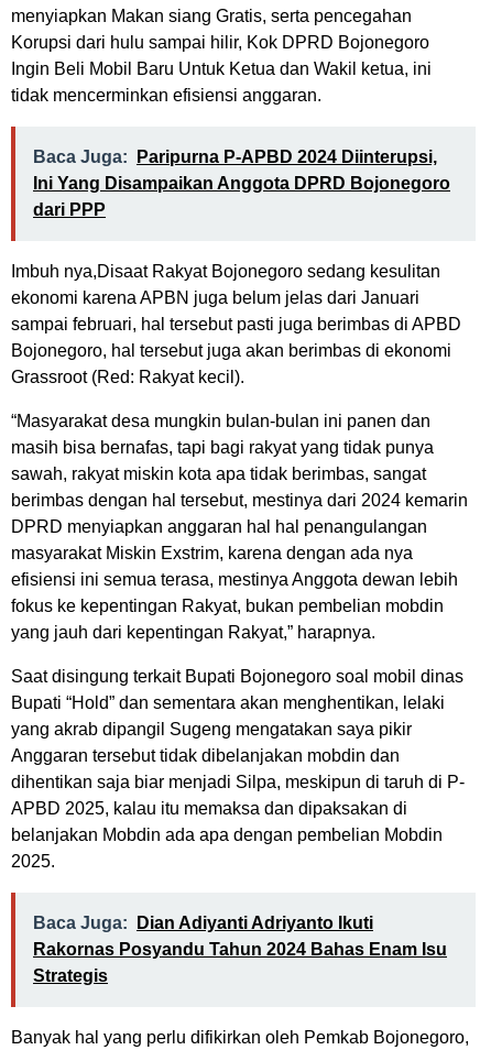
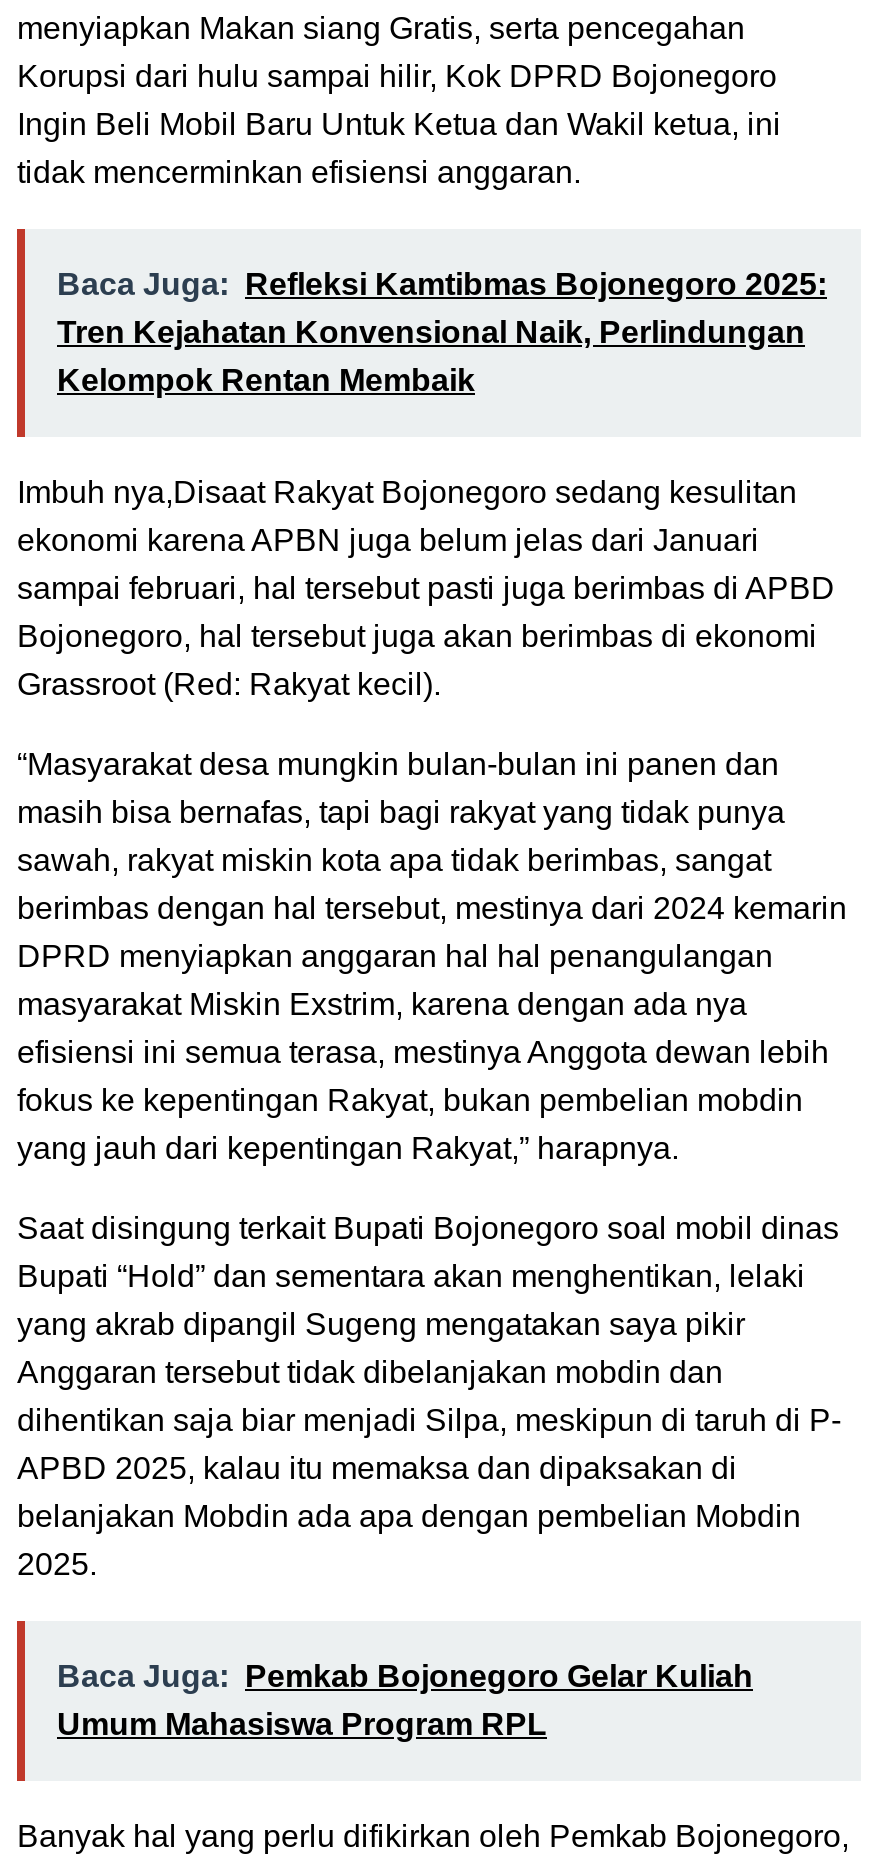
[33,147,450,218] Baca Juga: Paripurna P-APBD 2024 Diinterupsi, | Ini Yang Disampaikan Anggota DPRD Bojonegoro | dari PPP -> [57,266,827,396] Baca Juga: Refleksi Kamtibmas Bojonegoro 2025: | Tren Kejahatan Konvensional Naik, Perlindungan | Kelompok Rentan Membaik
[33,913,447,985] Baca Juga: Dian Adiyanti Adriyanto Ikuti | Rakornas Posyandu Tahun 2024 Bahas Enam Isu | Strategis -> [57,1658,753,1740] Baca Juga: Pemkab Bojonegoro Gelar Kuliah | Umum Mahasiswa Program RPL

